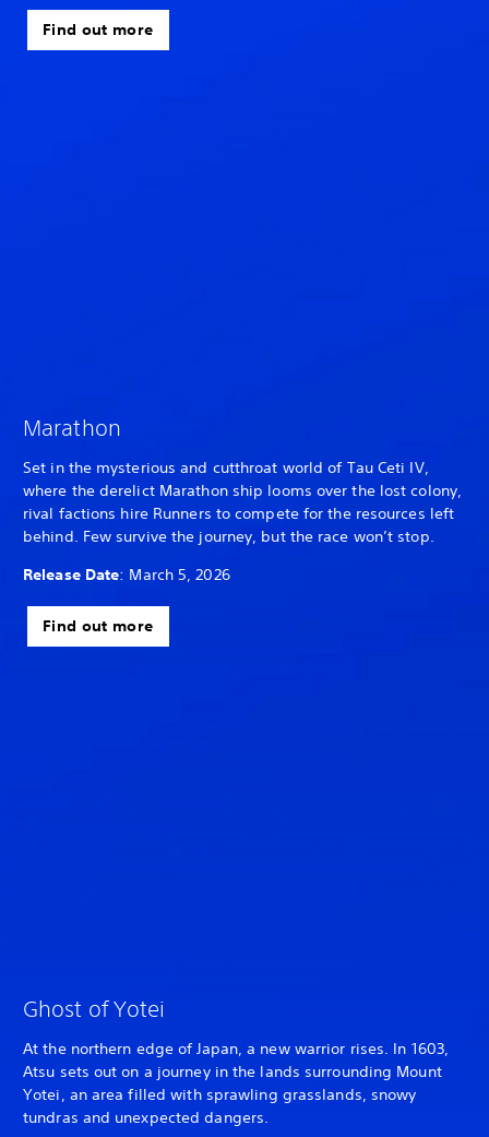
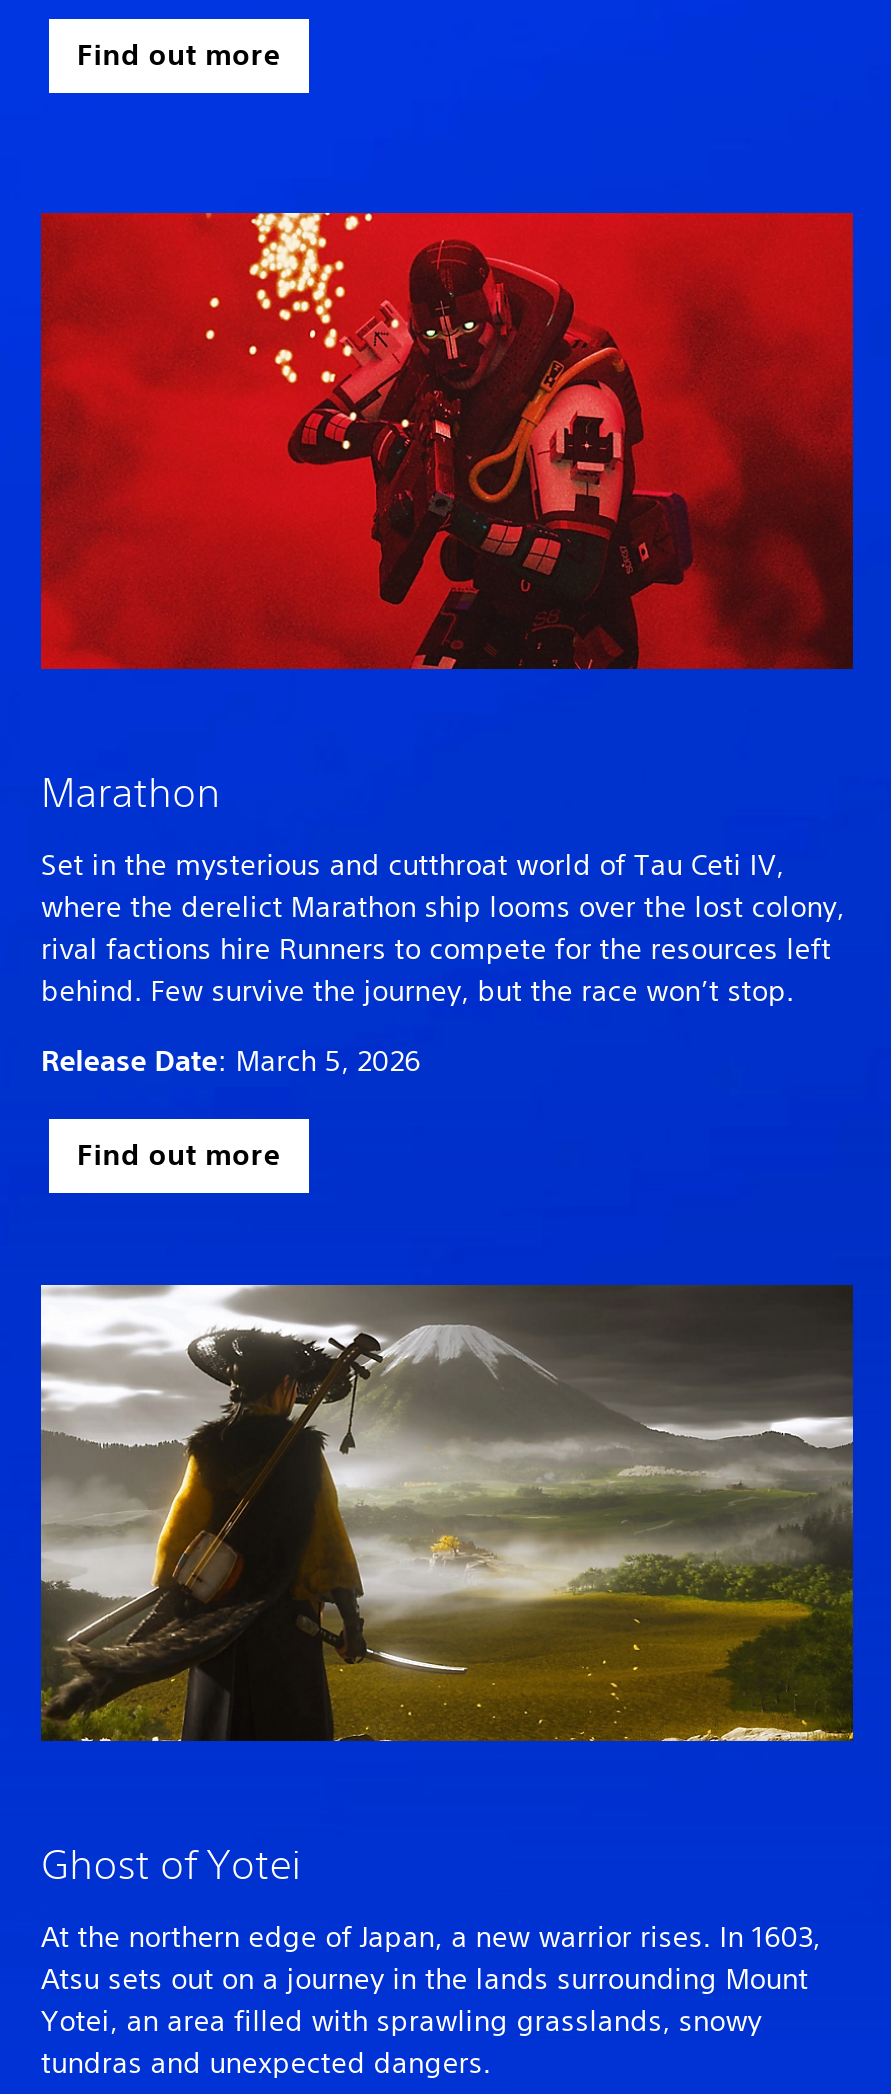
none -> [39,210,855,672] [image]
none -> [39,1284,855,1744] [image]

